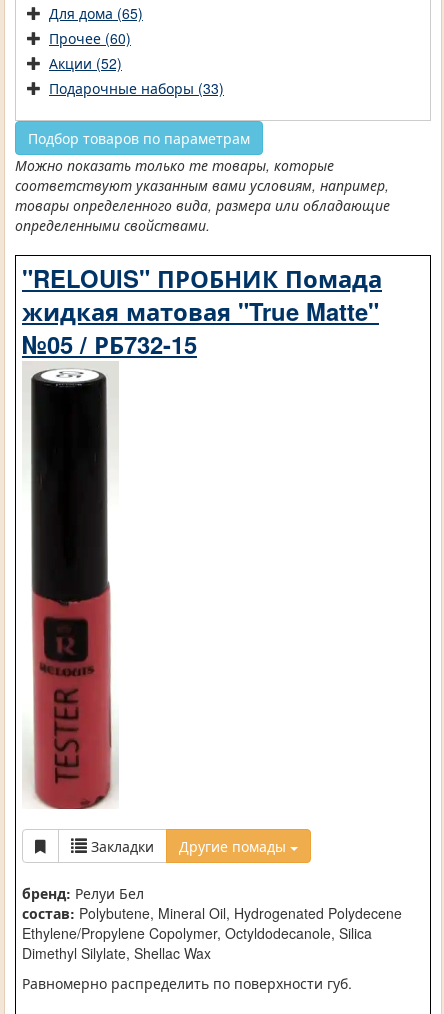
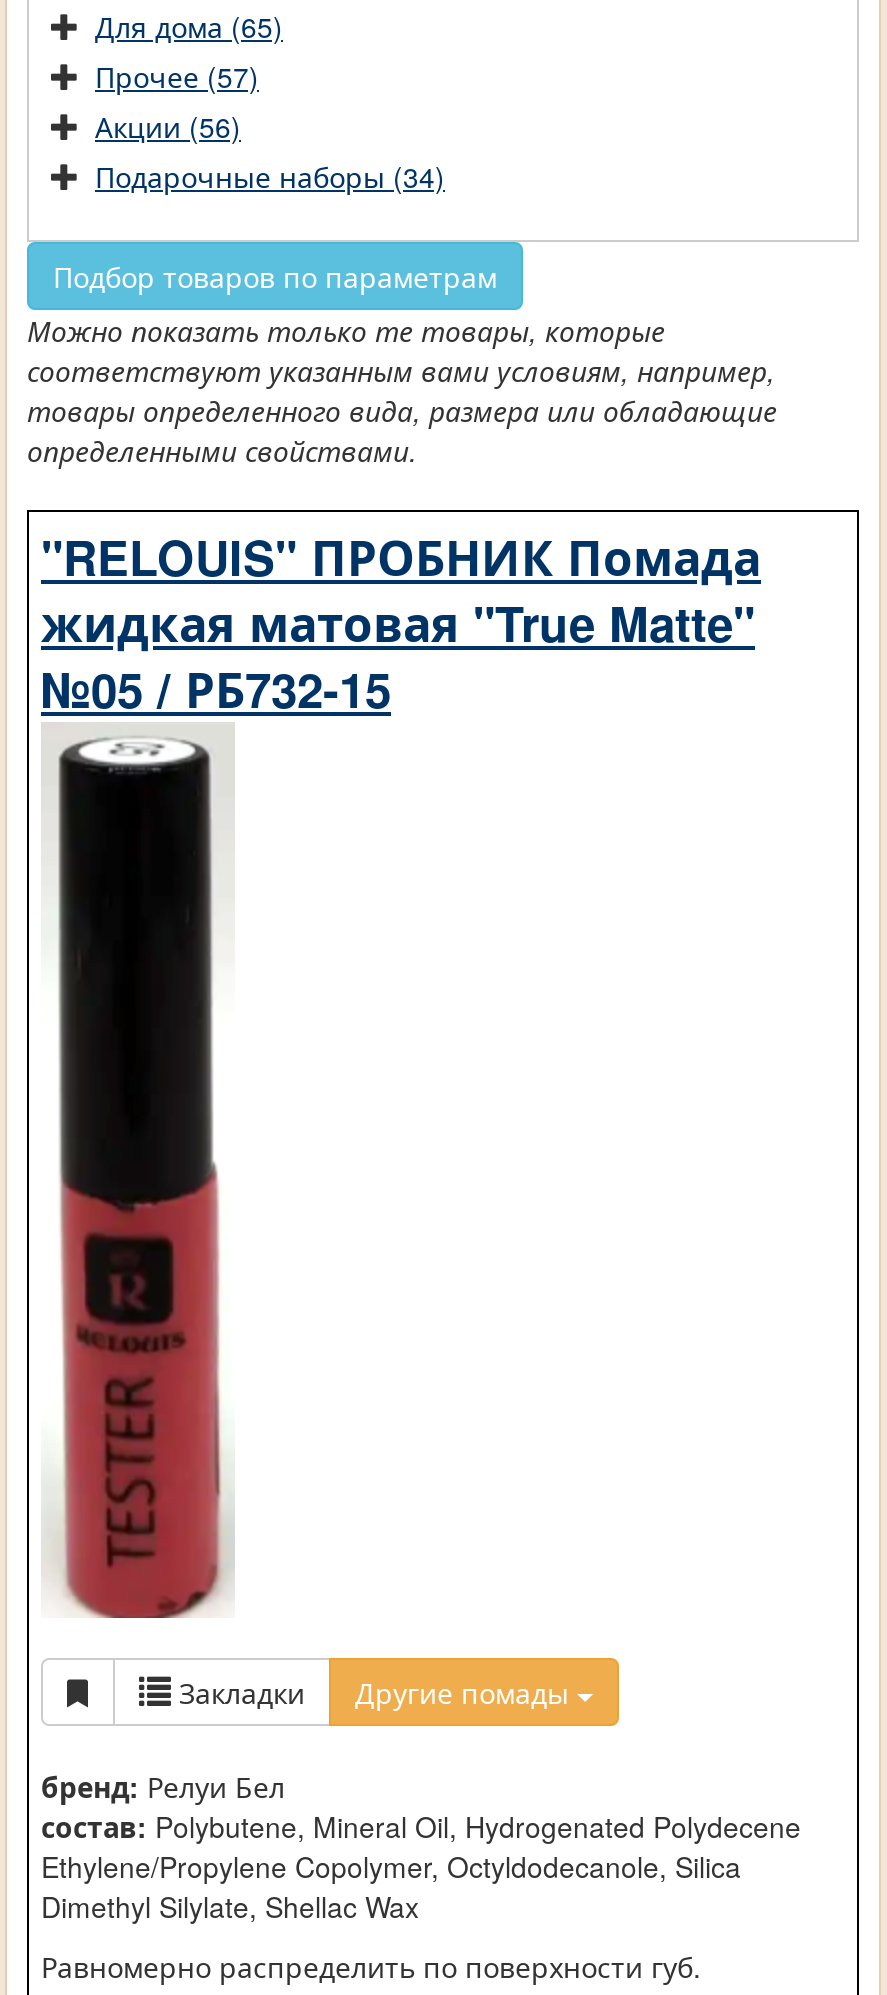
[49,28,131,48] Прочее (60) -> [95,57,259,97] Прочее (57)
[49,53,122,73] Акции (52) -> [95,107,241,147] Акции (56)
[49,78,224,98] Подарочные наборы (33) -> [95,157,445,197] Подарочные наборы (34)

